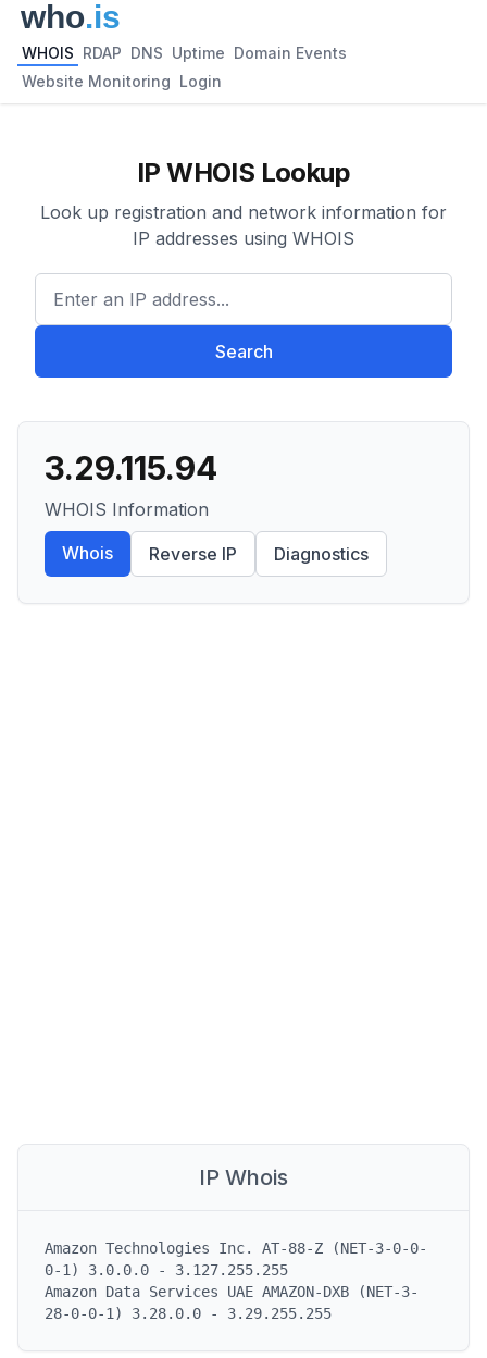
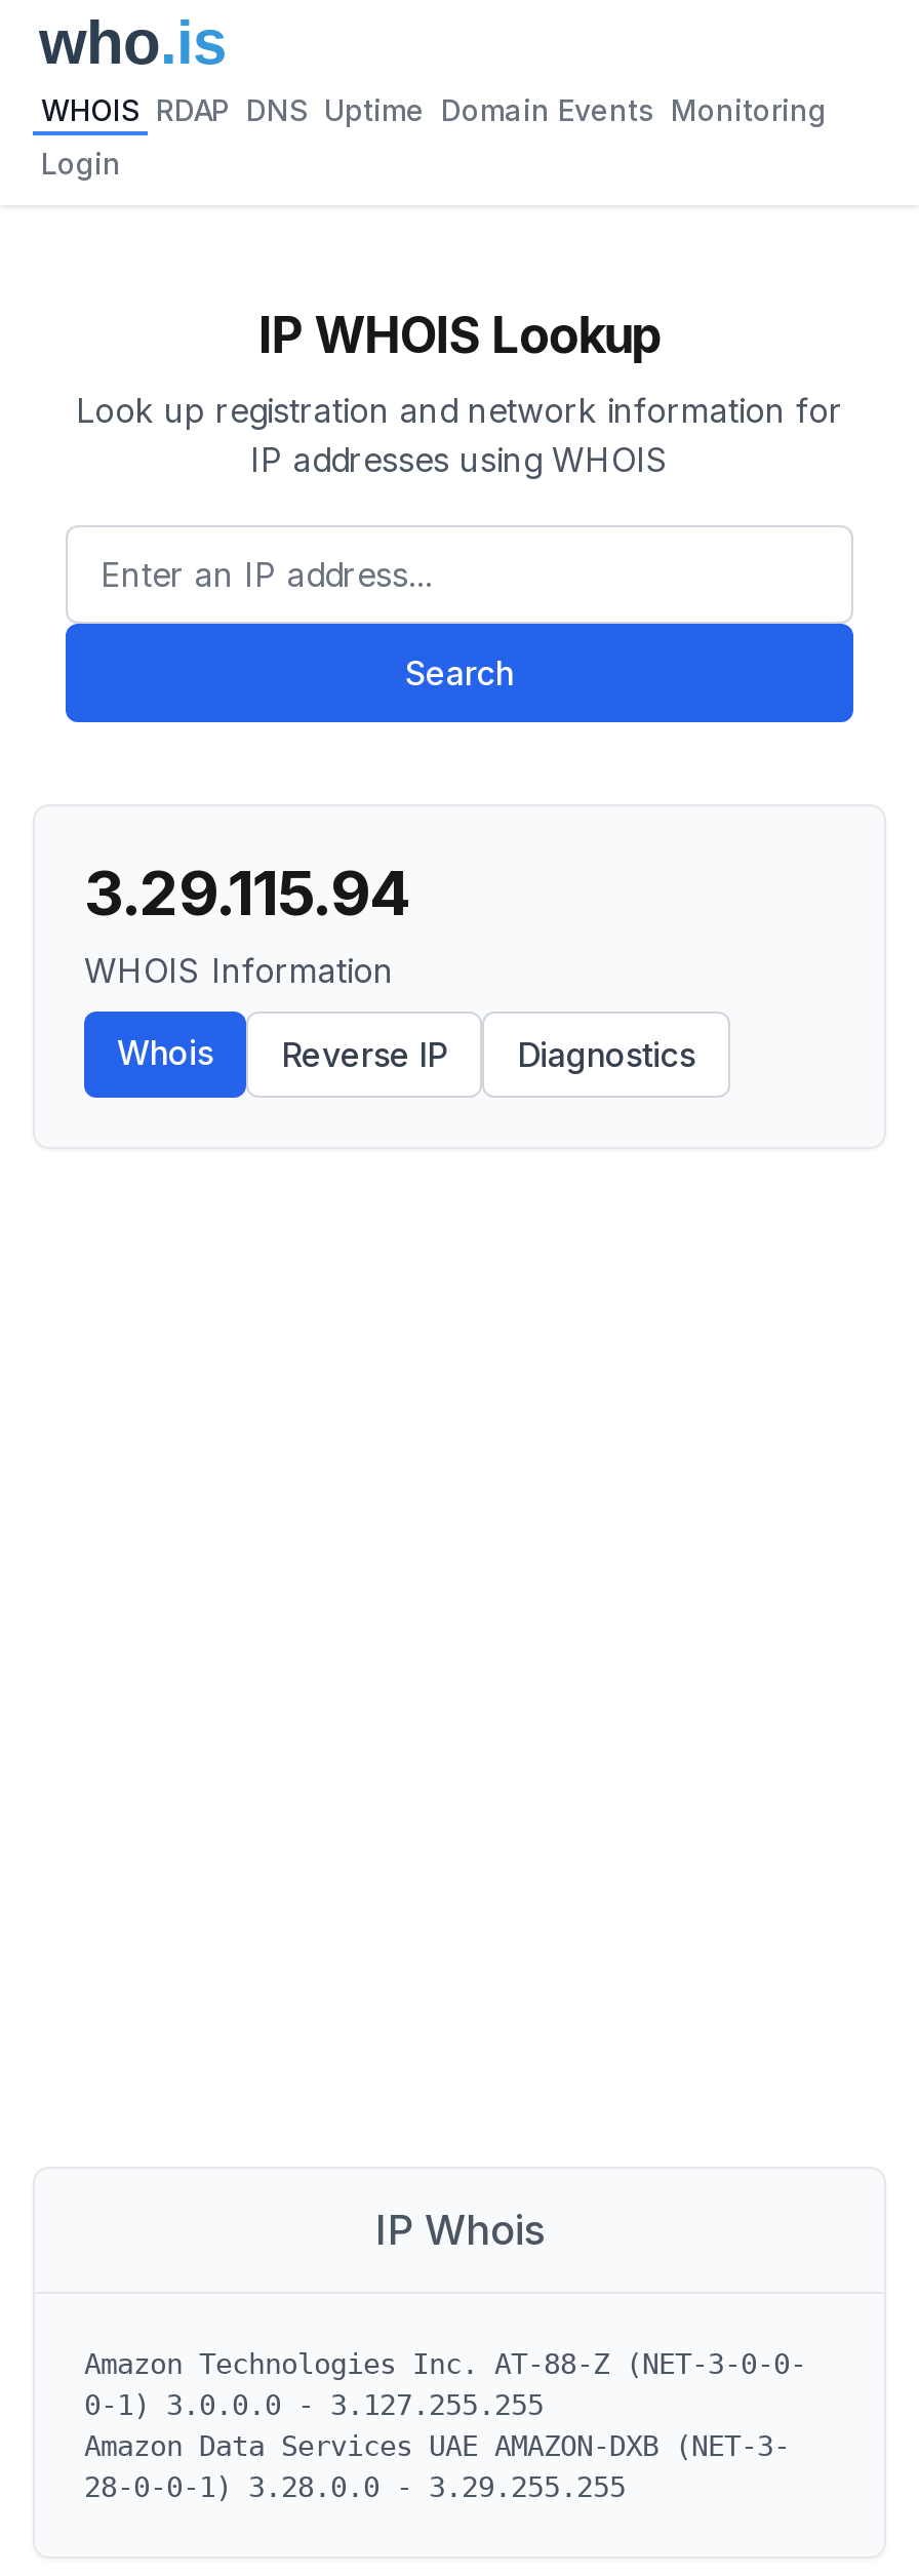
[22,44,347,62] WHOIS RDAP DNS Uptime Domain Events -> [41,92,827,127] WHOIS RDAP DNS Uptime Domain Events Monitoring
[22,72,222,90] Website Monitoring Login -> [41,146,121,181] Login

